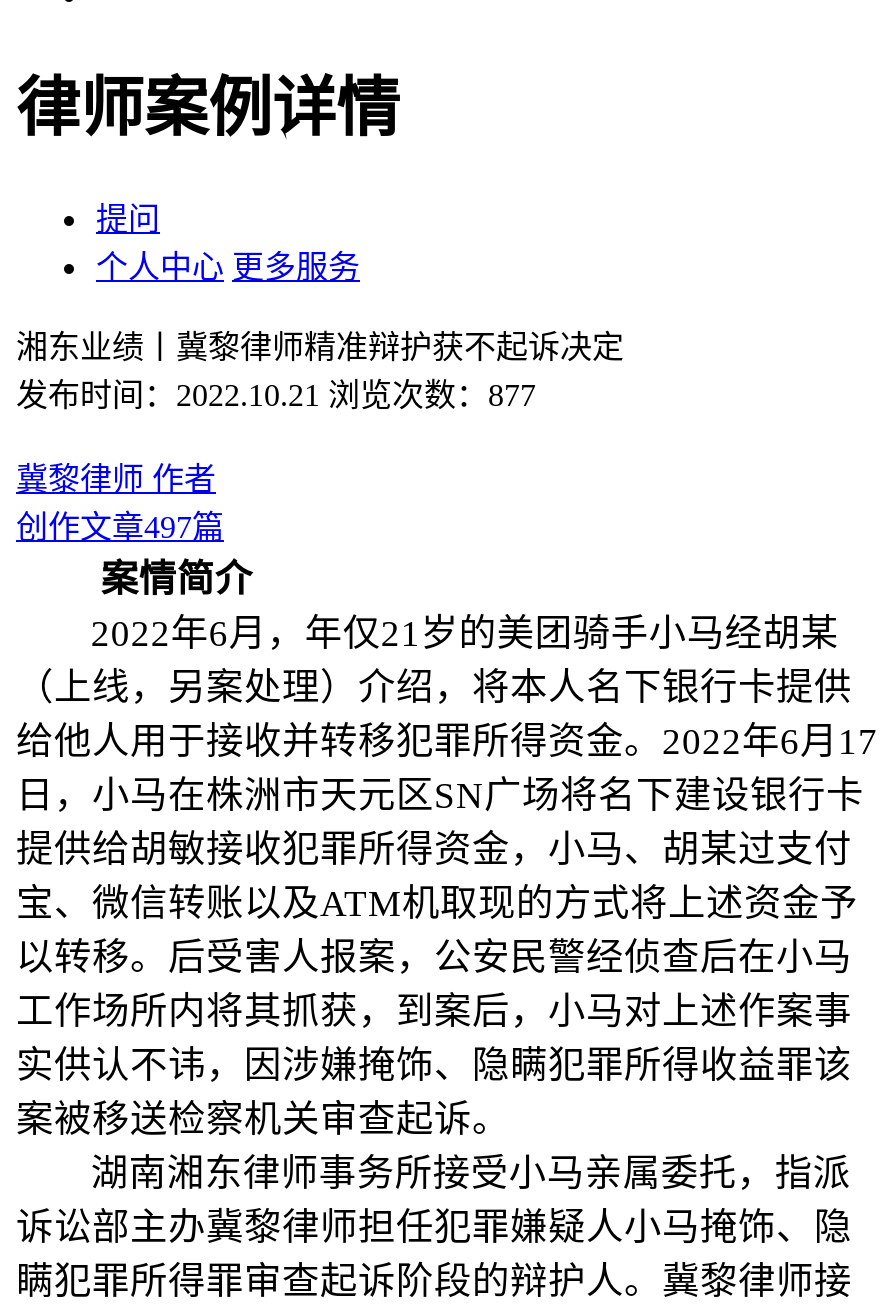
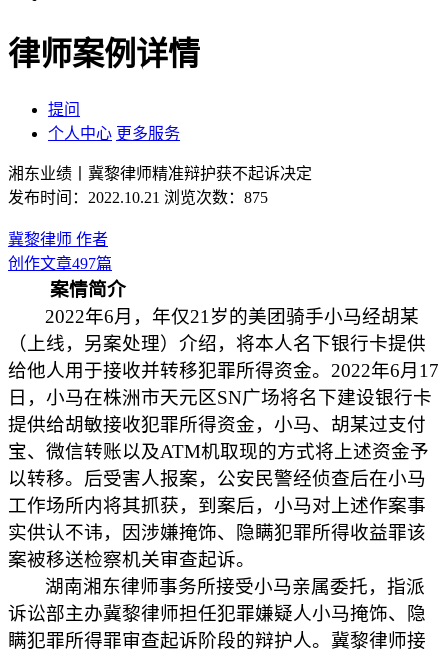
[16,378,536,412] 发布时间：2022.10.21 浏览次数：877 -> [8,189,268,206] 发布时间：2022.10.21 浏览次数：875

